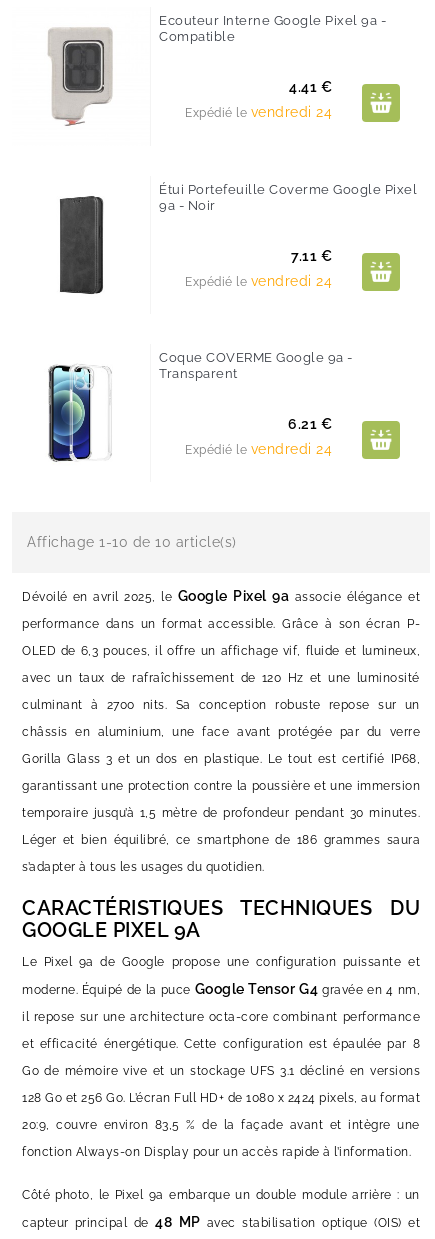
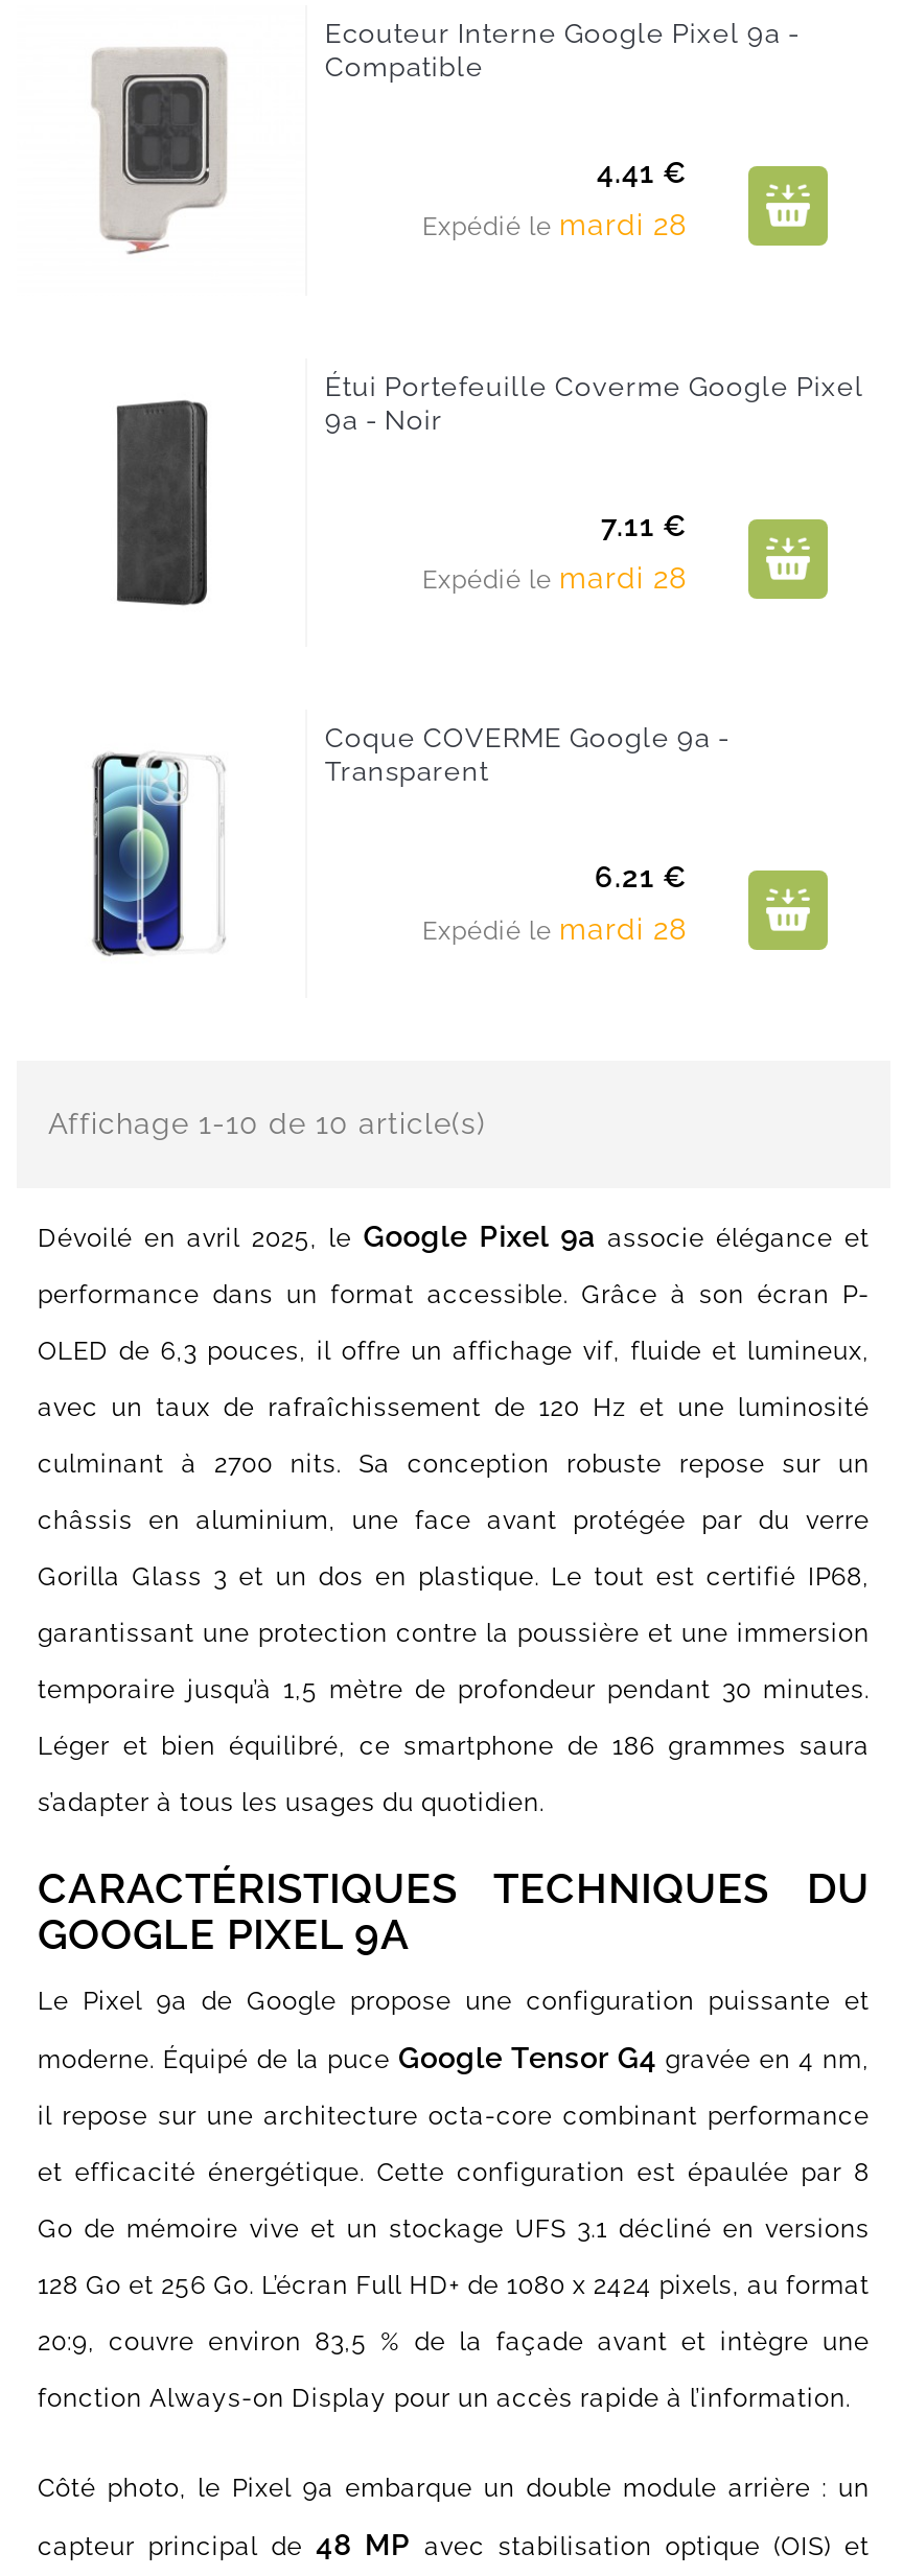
[185,104,332,120] Expédié le vendredi 24 -> [422,209,687,242] Expédié le mardi 28
[185,273,332,289] Expédié le vendredi 24 -> [422,561,687,594] Expédié le mardi 28
[185,441,332,457] Expédié le vendredi 24 -> [422,912,687,946] Expédié le mardi 28

